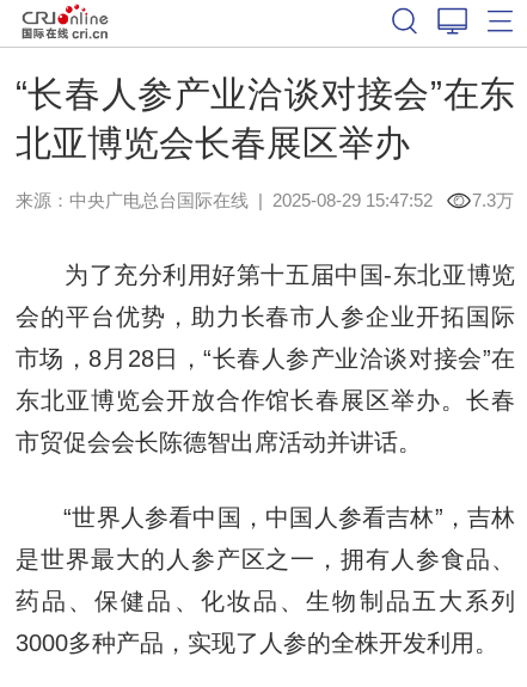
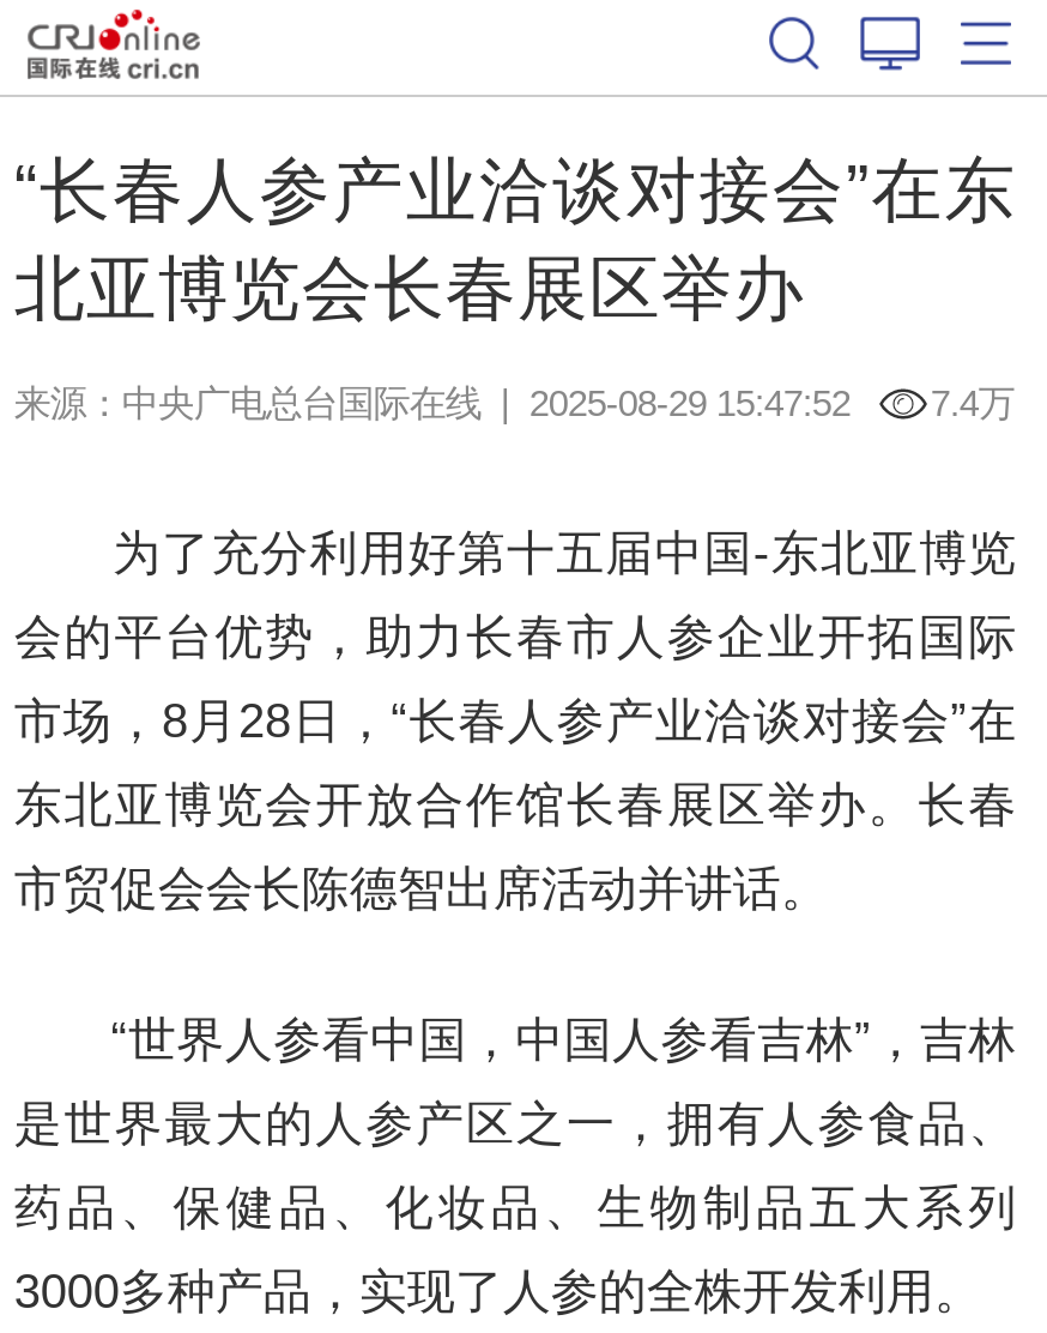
[473,190,514,210] 7.3万 -> [931,382,1014,422] 7.4万

